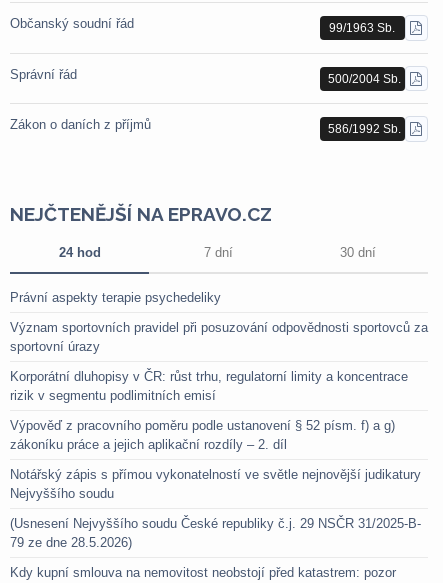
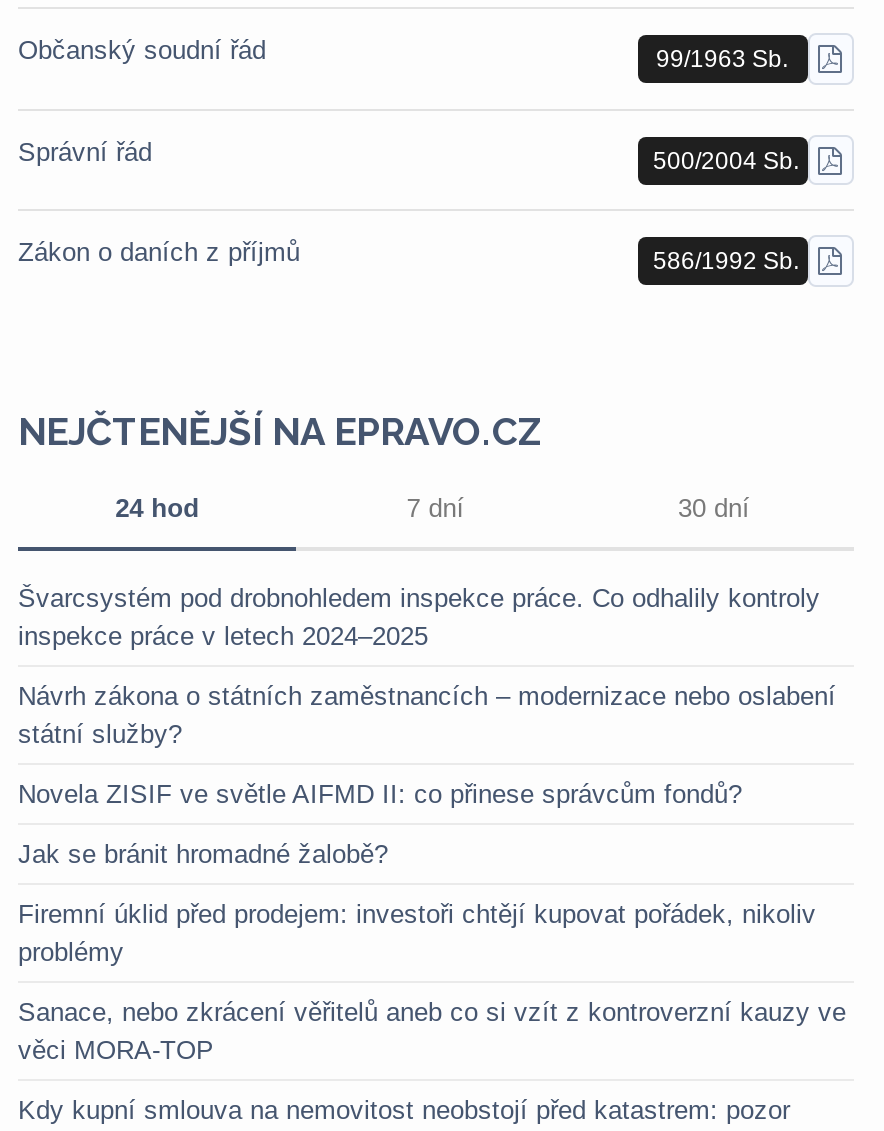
[10,290,221,305] Právní aspekty terapie psychedeliky -> [18,583,820,651] Švarcsystém pod drobnohledem inspekce práce. Co odhalily kontroly | inspekce práce v letech 2024–2025
[10,320,428,354] Význam sportovních pravidel při posuzování odpovědnosti sportovců za | sportovní úrazy -> [18,681,836,749] Návrh zákona o státních zaměstnancích – modernizace nebo oslabení | státní služby?
[10,369,408,403] Korporátní dluhopisy v ČR: růst trhu, regulatorní limity a koncentrace | rizik v segmentu podlimitních emisí -> [18,779,742,809] Novela ZISIF ve světle AIFMD II: co přinese správcům fondů?
[10,418,395,452] Výpověď z pracovního poměru podle ustanovení § 52 písm. f) a g) | zákoníku práce a jejich aplikační rozdíly – 2. díl -> [18,839,388,869] Jak se bránit hromadné žalobě?
[10,467,421,501] Notářský zápis s přímou vykonatelností ve světle nejnovější judikatury | Nejvyššího soudu -> [18,899,816,967] Firemní úklid před prodejem: investoři chtějí kupovat pořádek, nikoliv | problémy
[10,516,421,550] (Usnesení Nejvyššího soudu České republiky č.j. 29 NSČR 31/2025-B- | 79 ze dne 28.5.2026) -> [18,997,846,1065] Sanace, nebo zkrácení věřitelů aneb co si vzít z kontroverzní kauzy ve | věci MORA-TOP

